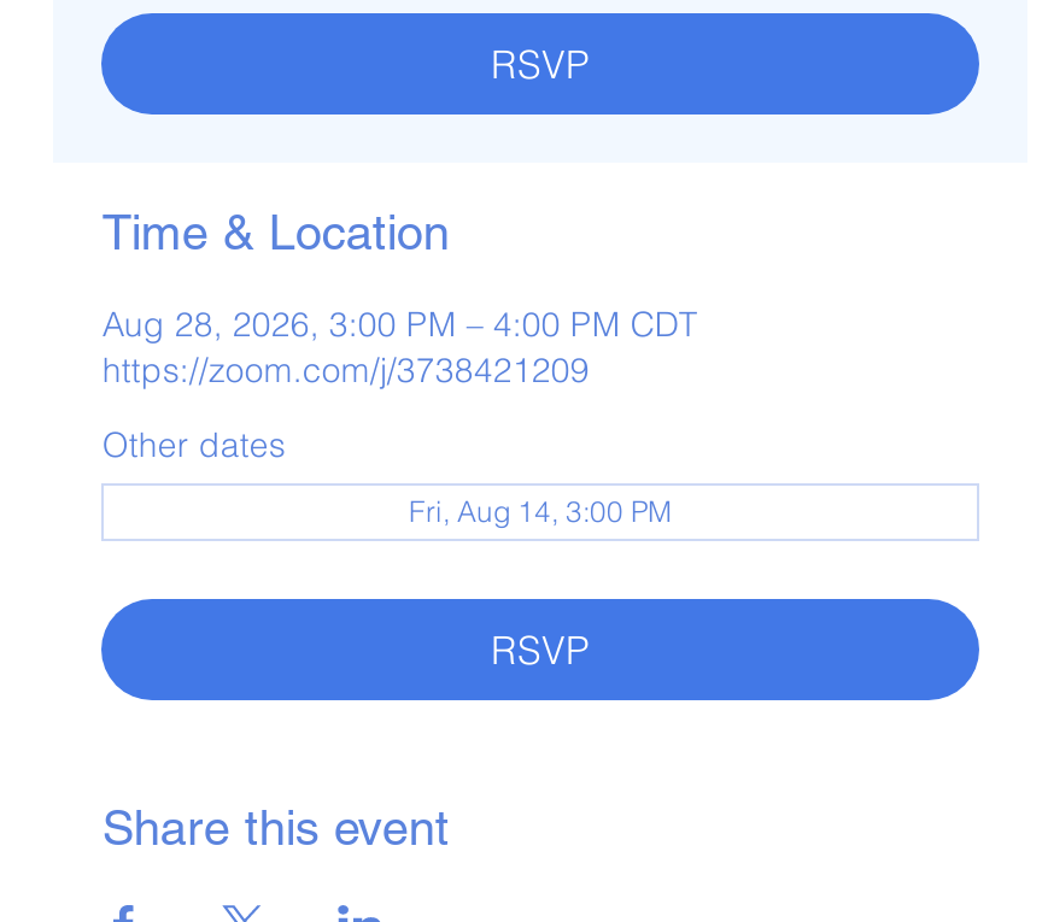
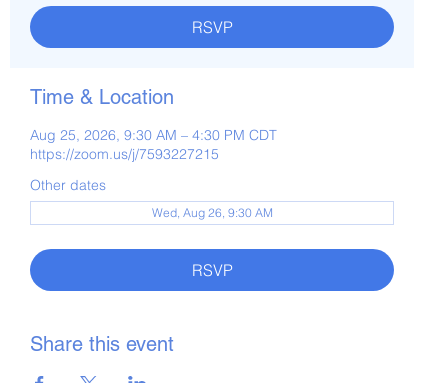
[102,303,698,392] Aug 28, 2026, 3:00 PM – 4:00 PM CDT | https://zoom.com/j/3738421209 -> [30,126,277,163] Aug 25, 2026, 9:30 AM – 4:30 PM CDT | https://zoom.us/j/7593227215
[409,493,672,529] Fri, Aug 14, 3:00 PM -> [151,205,272,220] Wed, Aug 26, 9:30 AM

